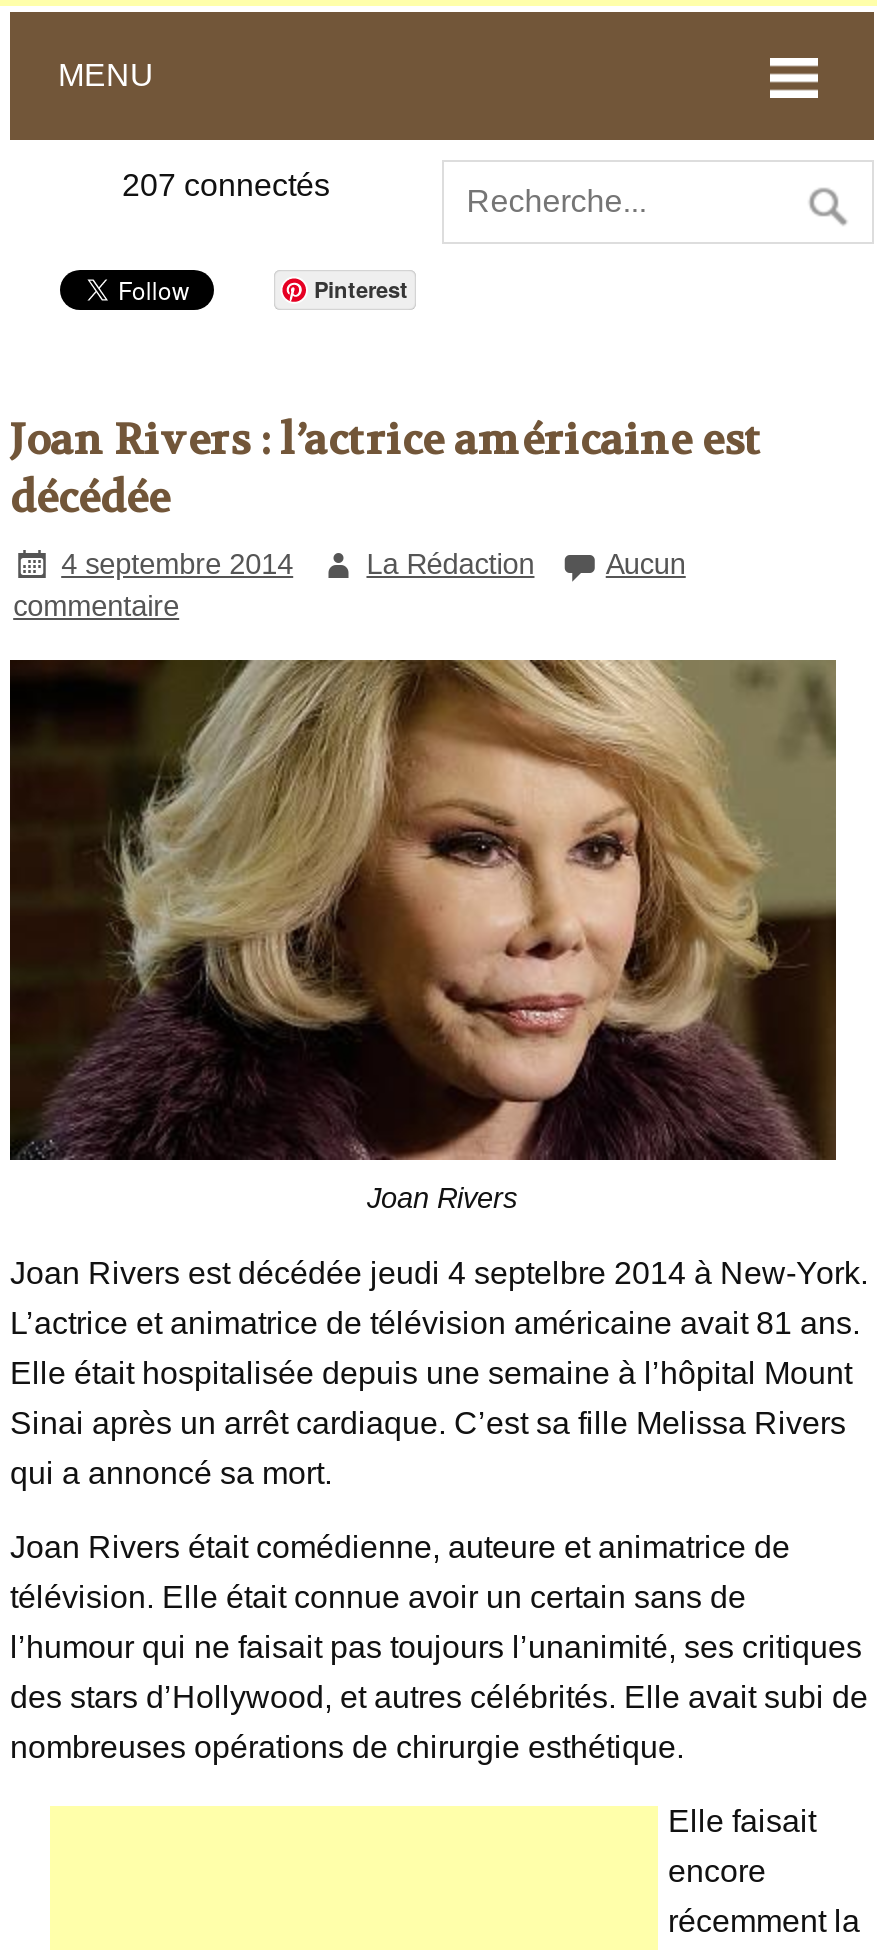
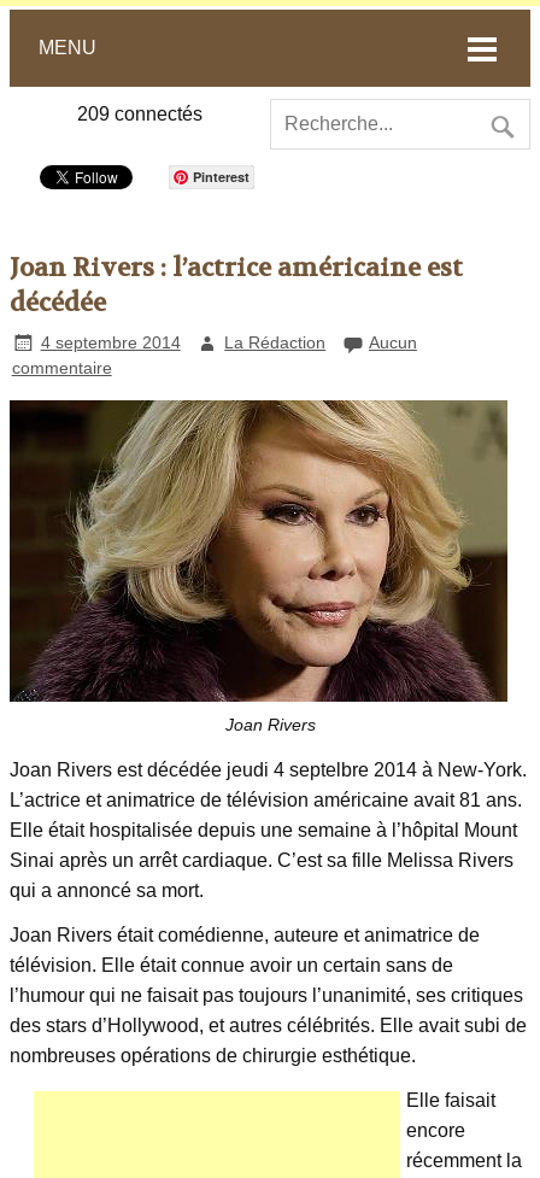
[122,168,330,202] 207 connectés -> [77,104,202,124] 209 connectés

